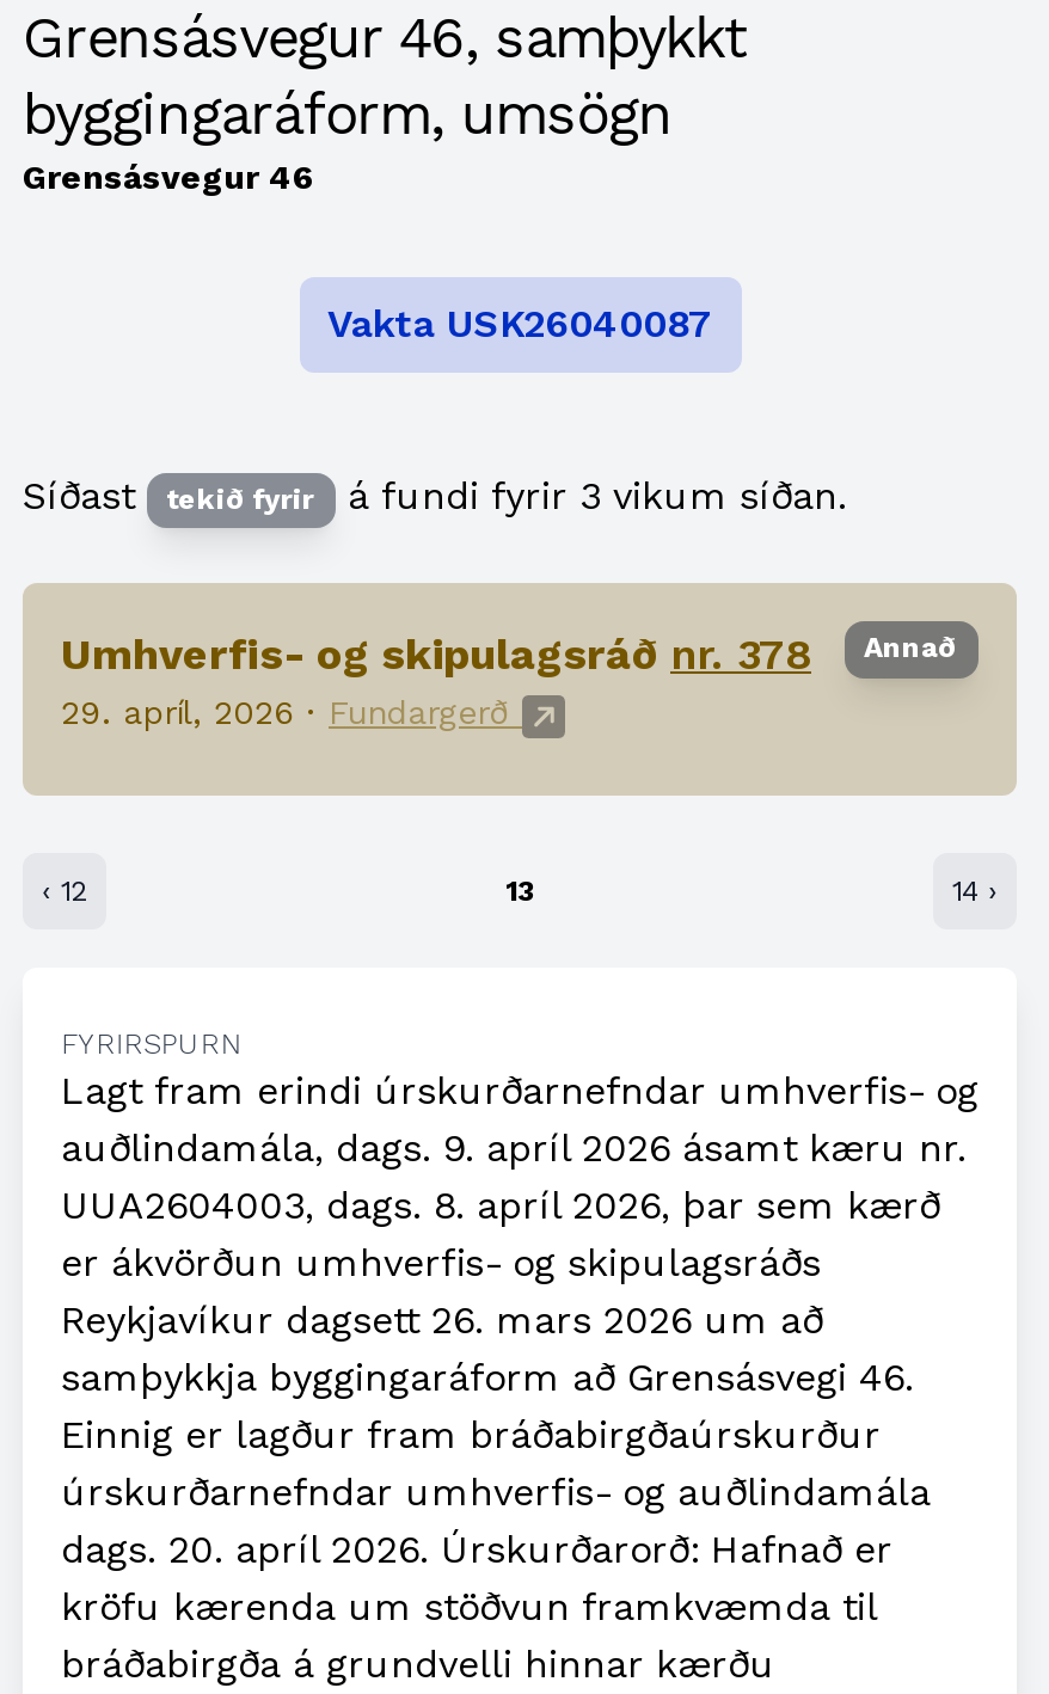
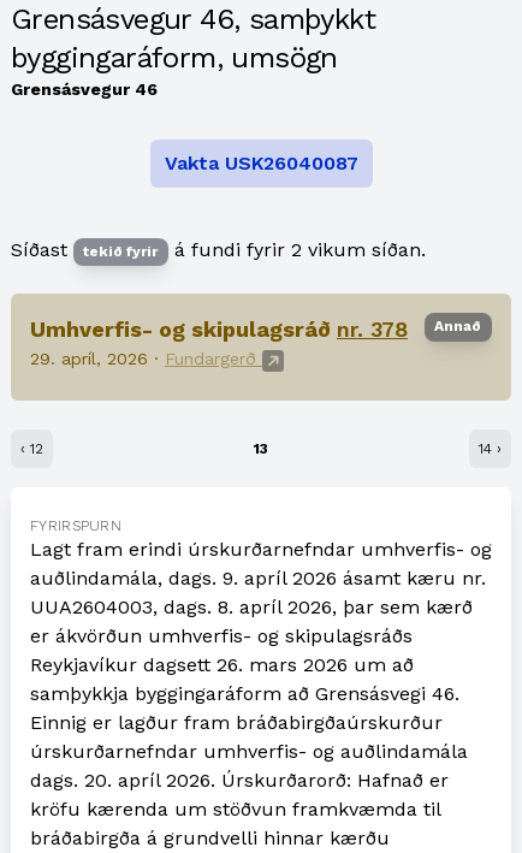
[23,473,847,518] Síðast tekið fyrir á fundi fyrir 3 vikum síðan. -> [11,238,426,261] Síðast tekið fyrir á fundi fyrir 2 vikum síðan.

